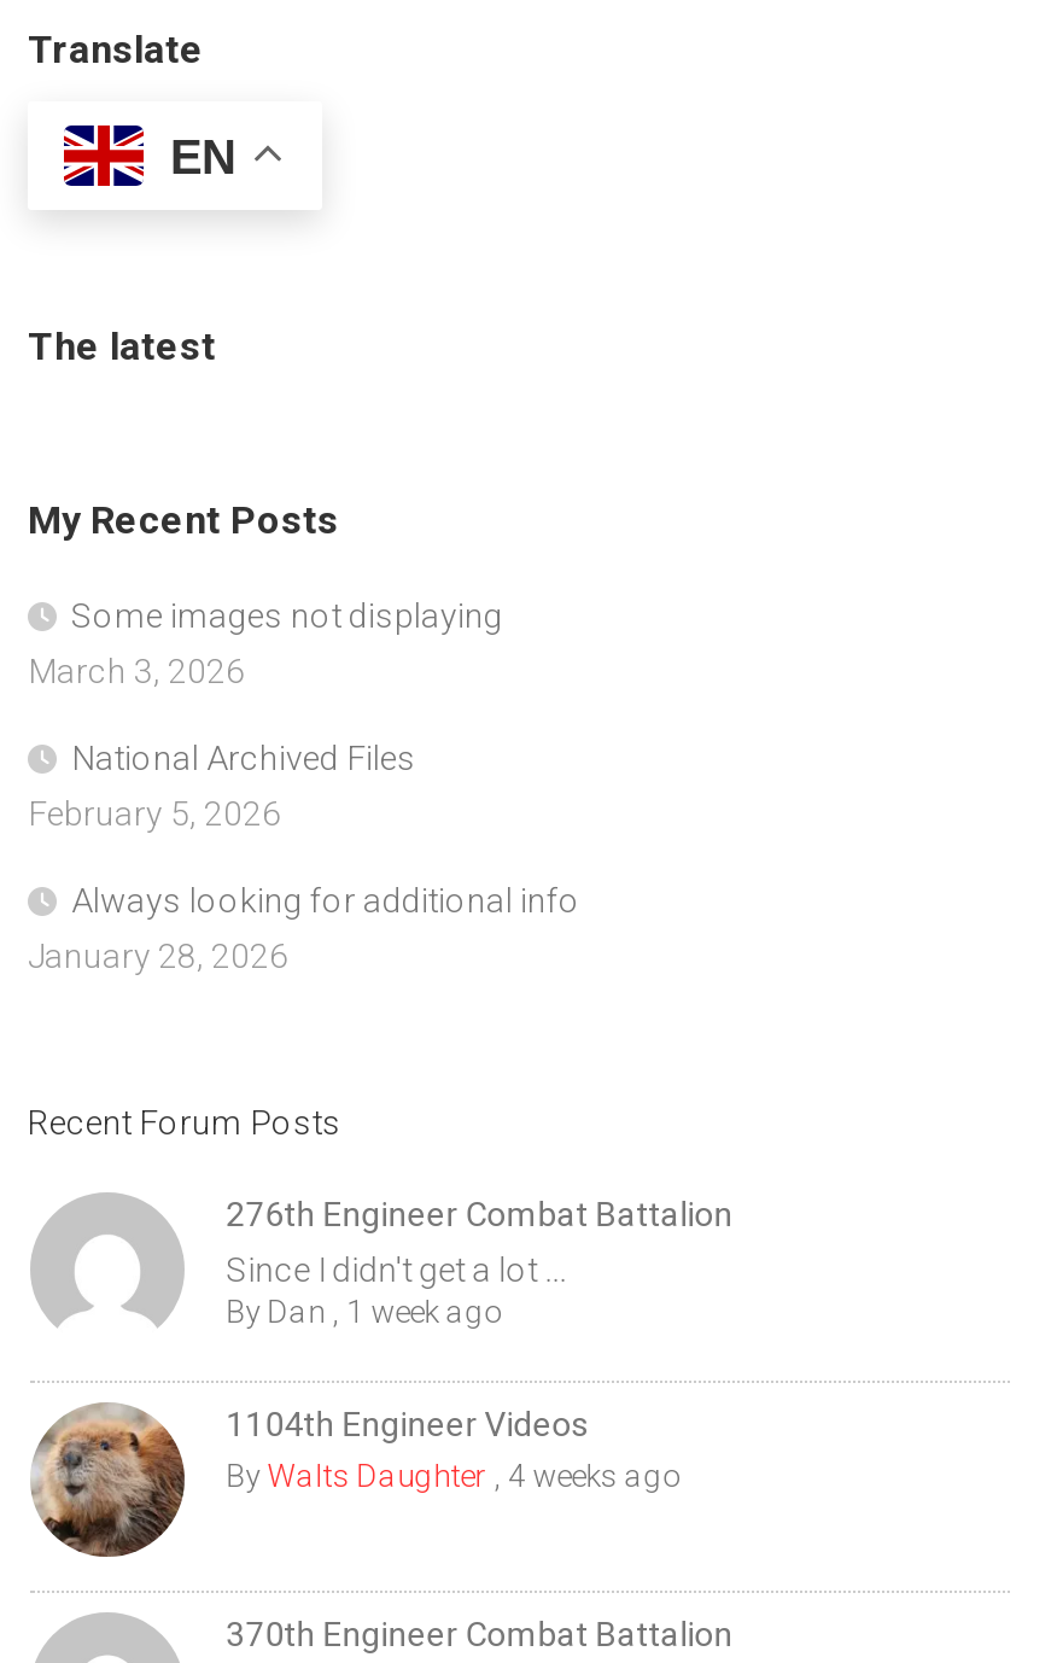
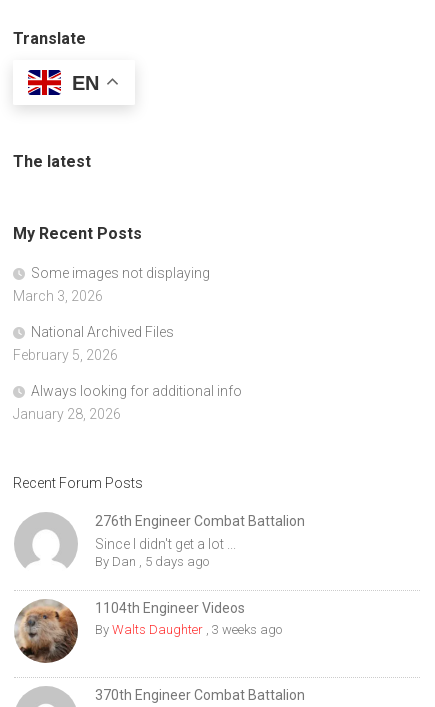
[226,1293,499,1329] By Dan, 1 week ago -> [95,554,209,569] By Dan, 5 days ago
[226,1458,677,1494] By Walts Daughter, 4 weeks ago -> [95,622,282,637] By Walts Daughter, 3 weeks ago

